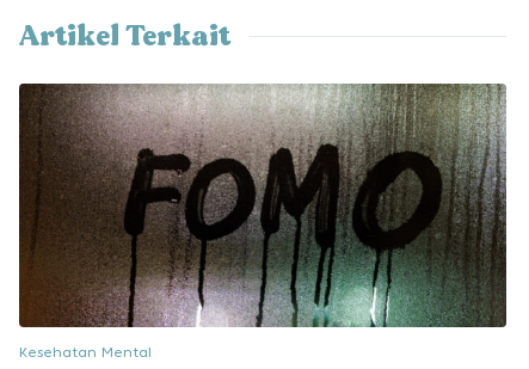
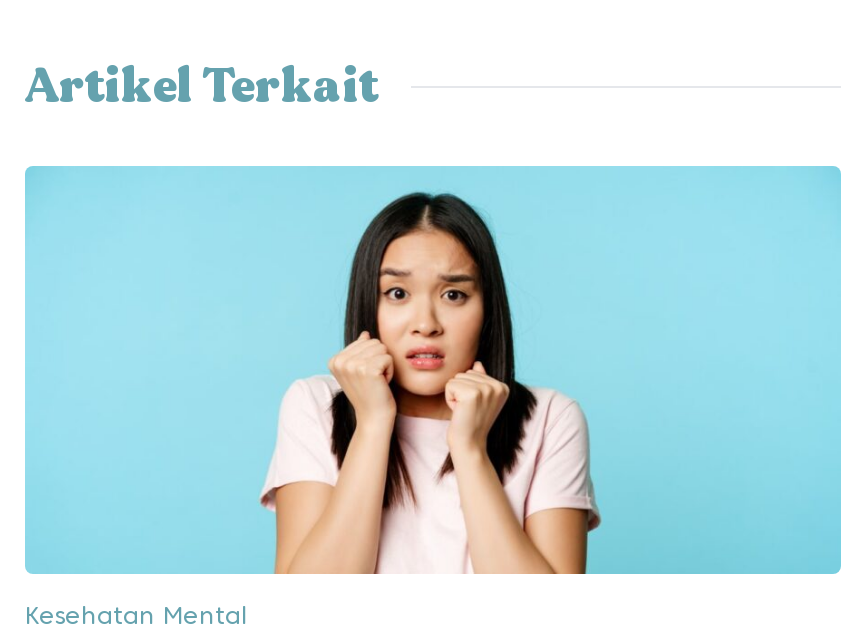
[18,82,508,328] [image] -> [25,166,841,576] [image]

